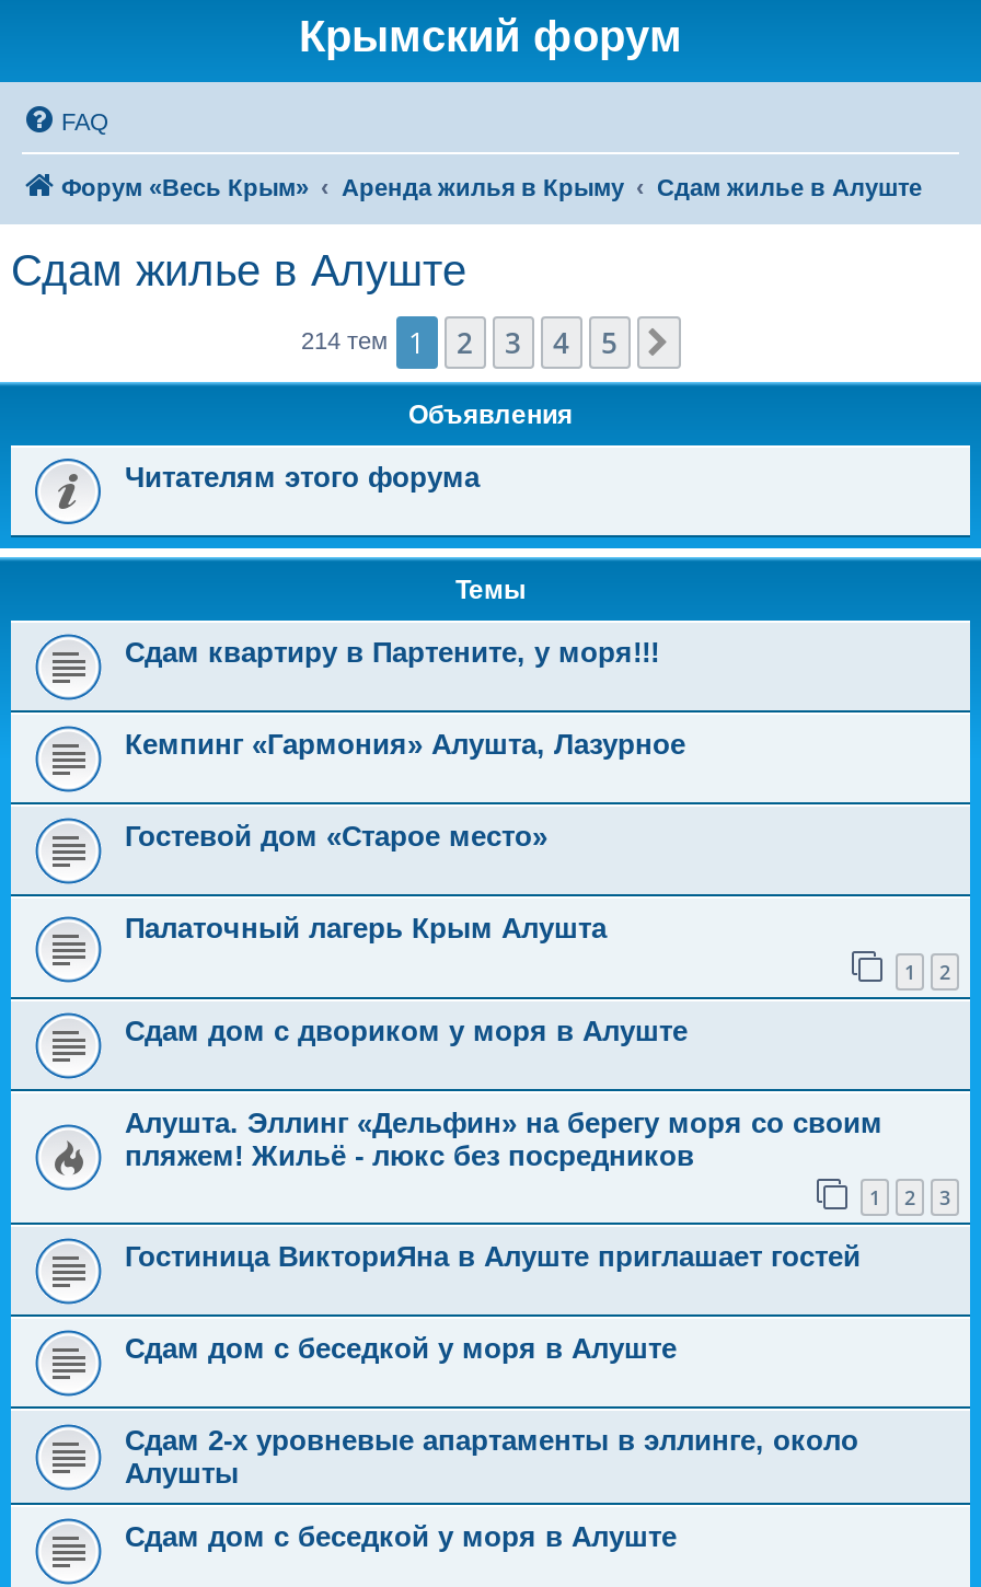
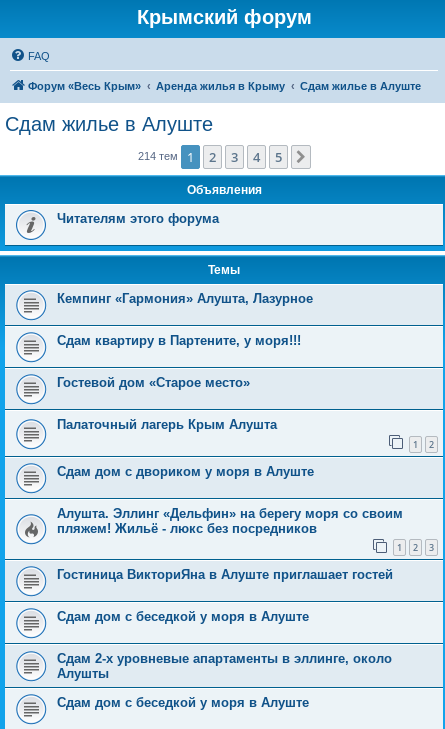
moved [125,636,659,669] -> [57,333,301,348]: Сдам квартиру в Партените, у моря!!!
moved [125,728,685,761] -> [57,291,313,306]: Кемпинг «Гармония» Алушта, Лазурное

